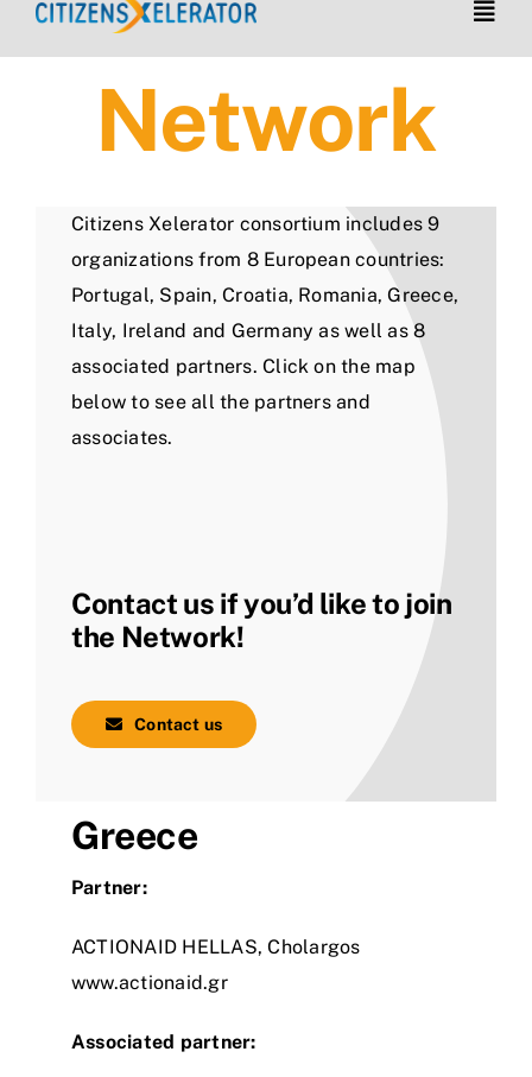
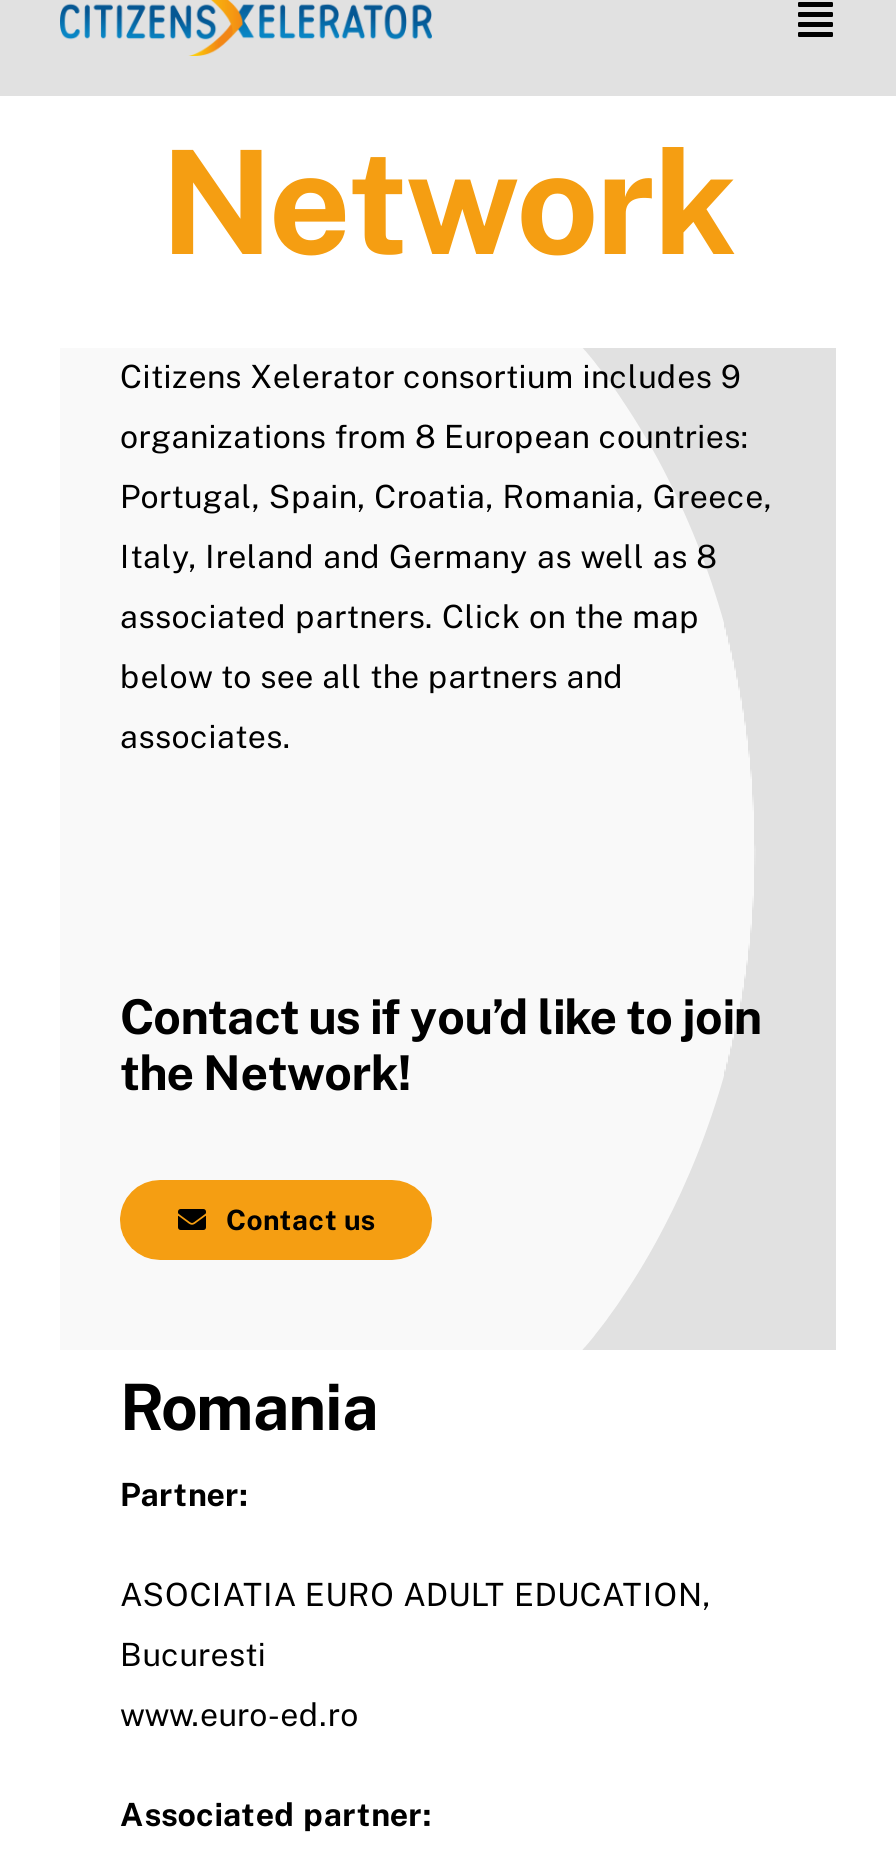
[71,814,197,857] Greece -> [120,1370,377,1444] Romania
[71,936,360,994] ACTIONAID HELLAS, Cholargos | www.actionaid.gr -> [120,1576,711,1734] ASOCIATIA EURO ADULT EDUCATION, | Bucuresti | www.euro-ed.ro

